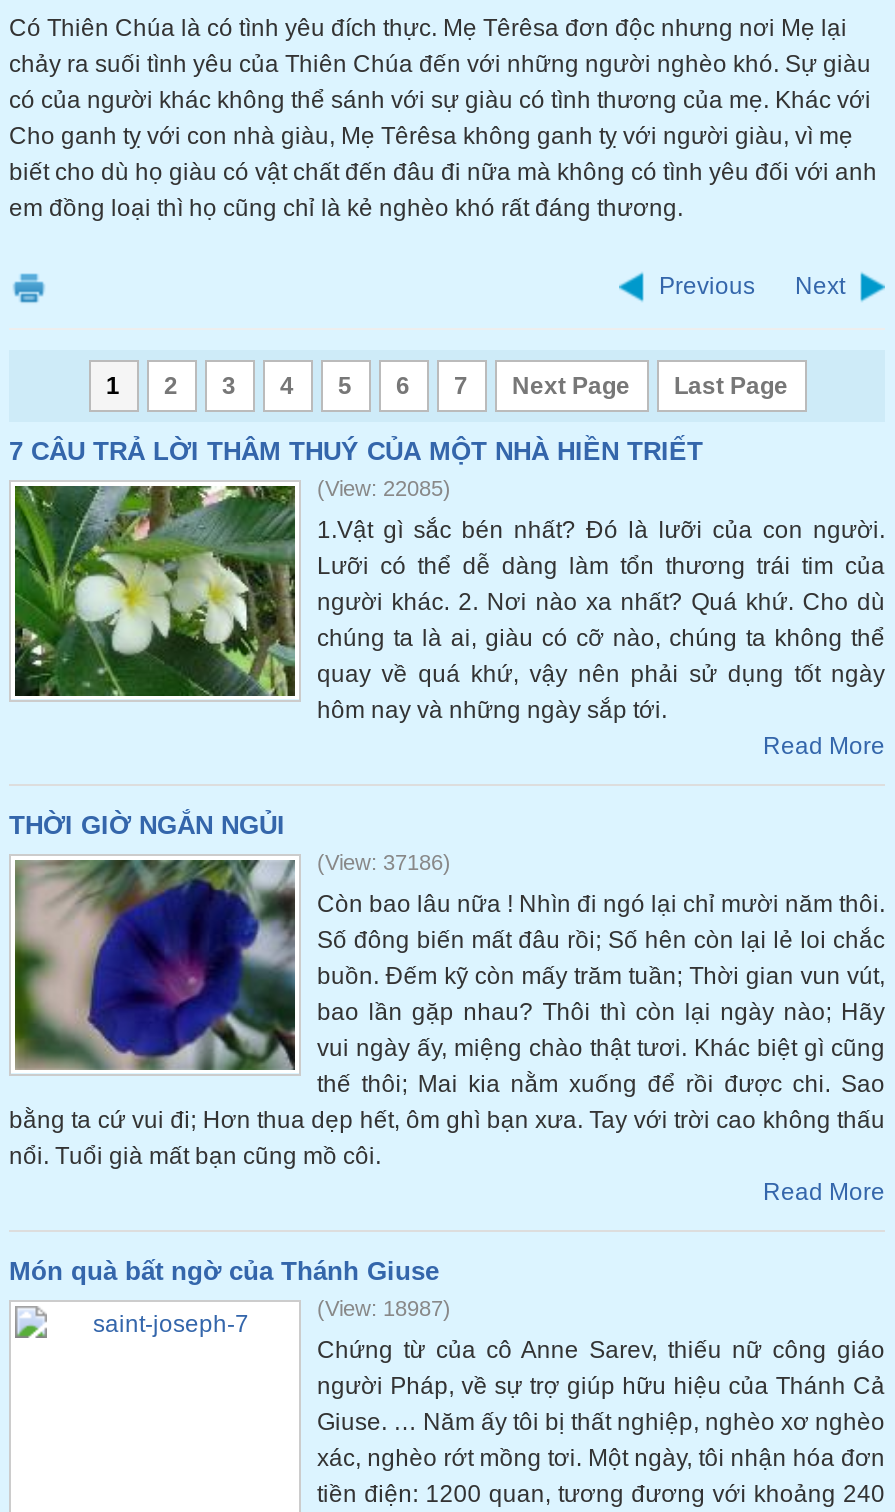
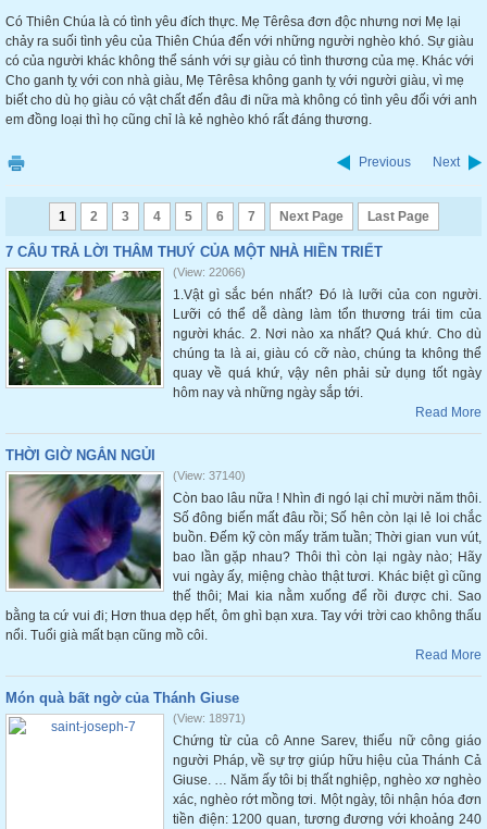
[317,475,451,499] (View: 22085) -> [173,265,246,278] (View: 22066)
[317,849,451,873] (View: 37186) -> [173,468,246,482] (View: 37140)
[317,1295,451,1319] (View: 18987) -> [173,711,246,724] (View: 18971)

